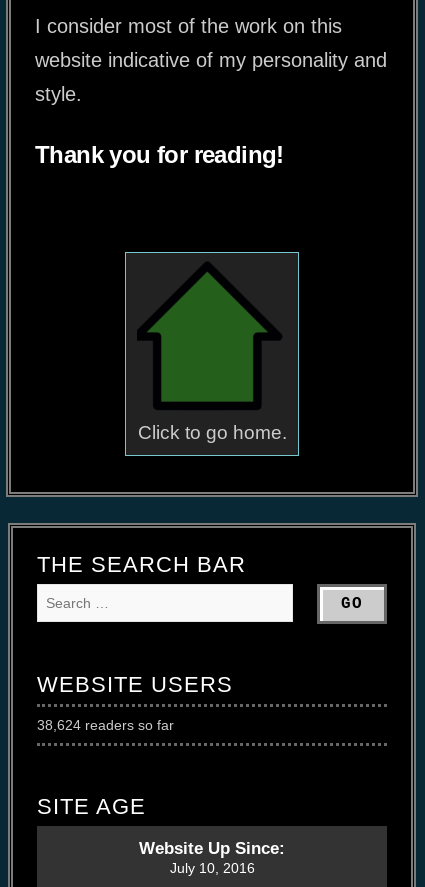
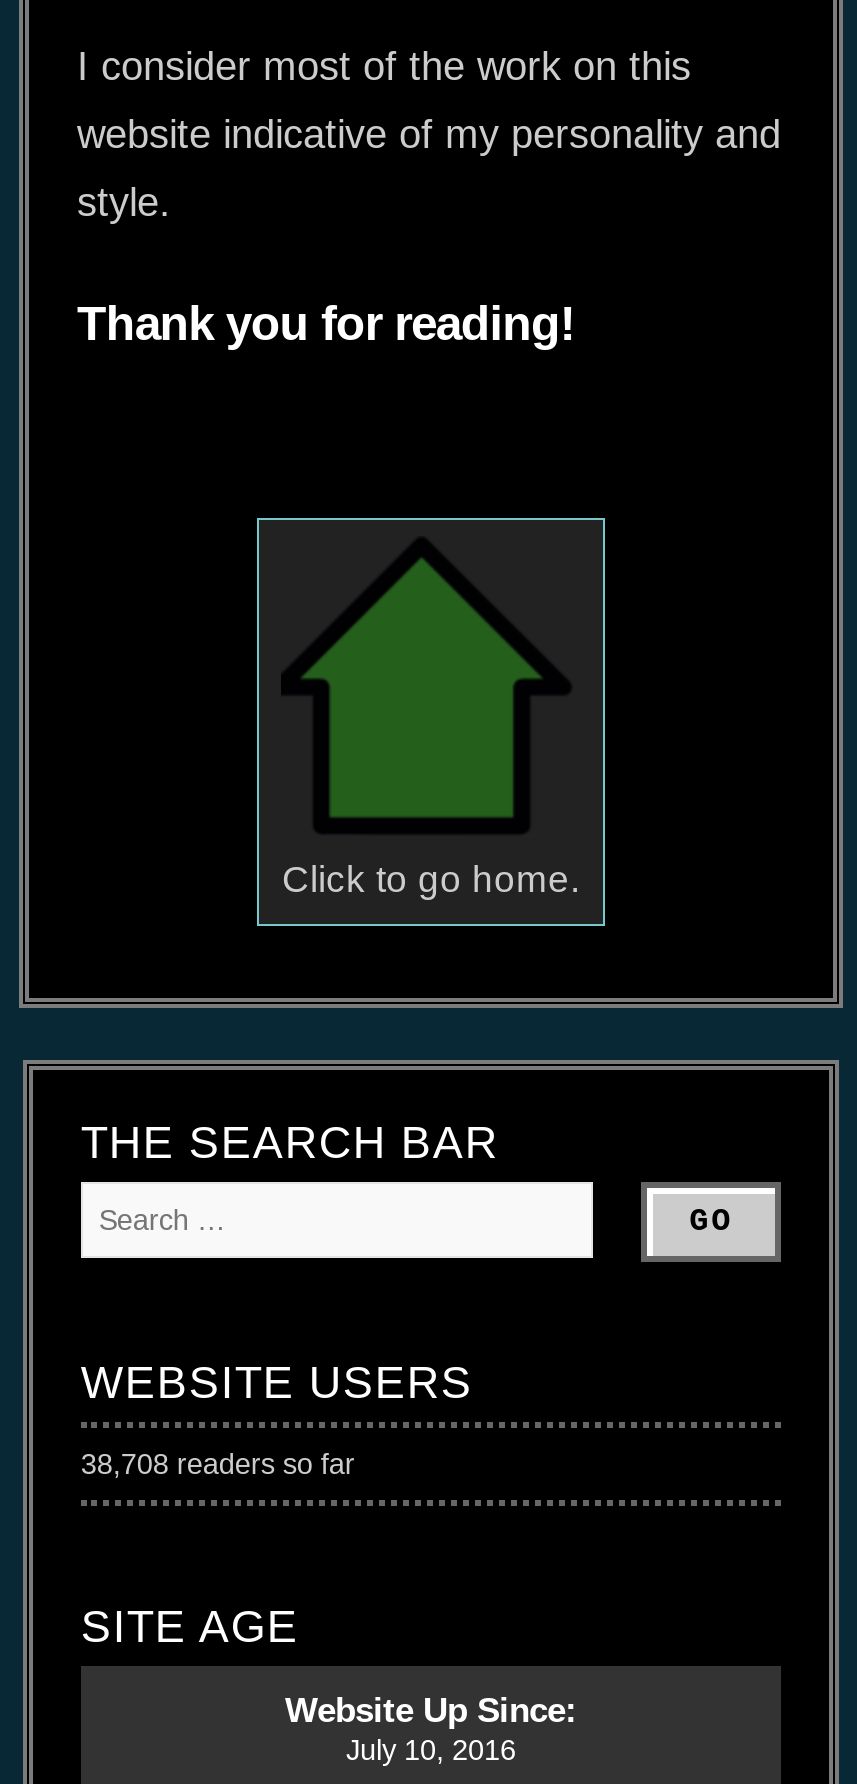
[37,717,174,733] 38,624 readers so far -> [81,1448,355,1480] 38,708 readers so far

